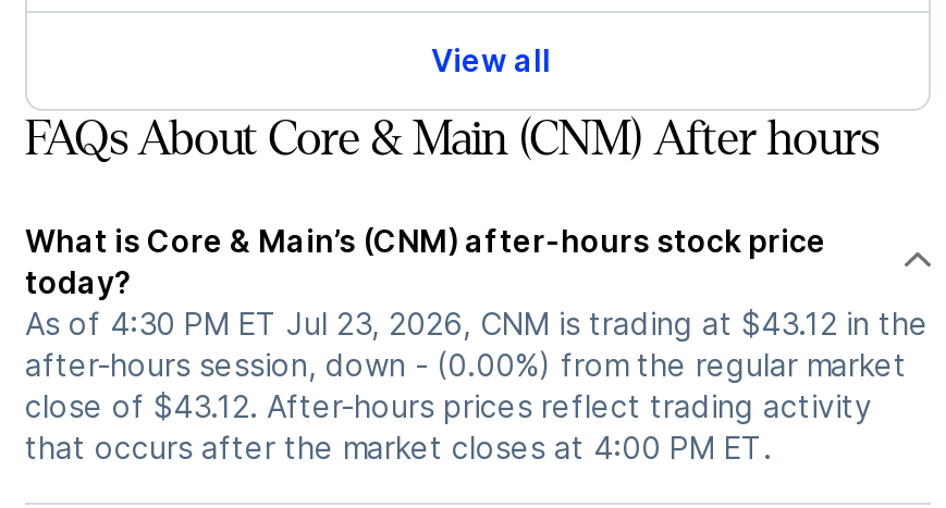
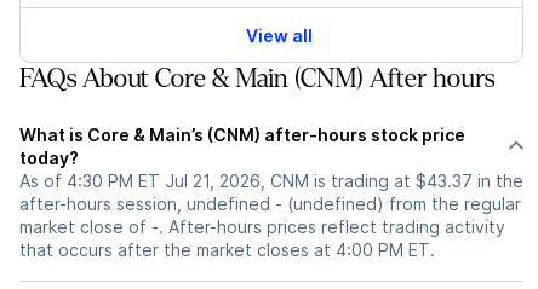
[25,303,929,423] As of 4:30 PM ET Jul 23, 2026, CNM is trading at $43.12 in the | after-hours session, down - (0.00%) from the regular market | close of $43.12. After-hours prices reflect trading activity -> [19,170,523,237] As of 4:30 PM ET Jul 21, 2026, CNM is trading at $43.37 in the | after-hours session, undefined - (undefined) from the regular | market close of -. After-hours prices reflect trading activity

